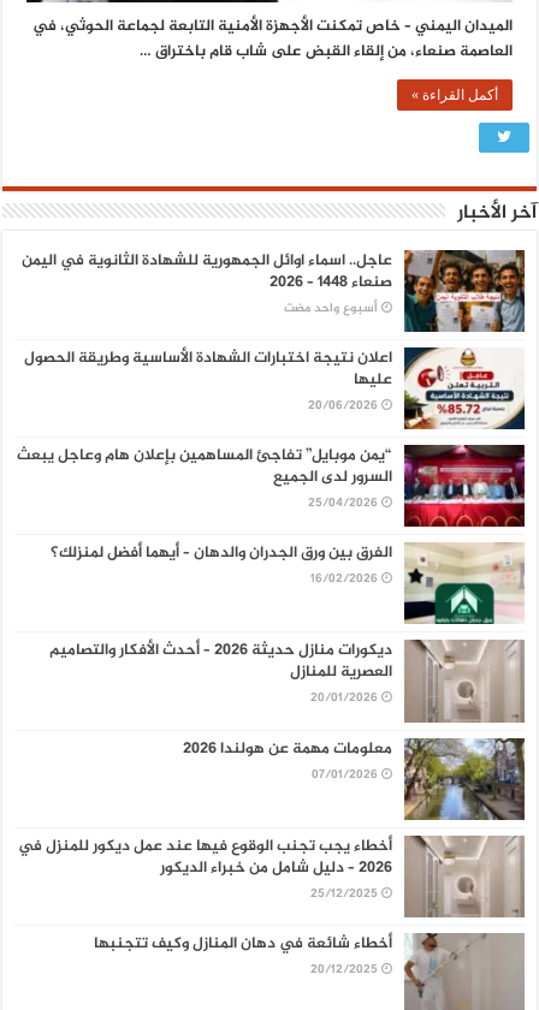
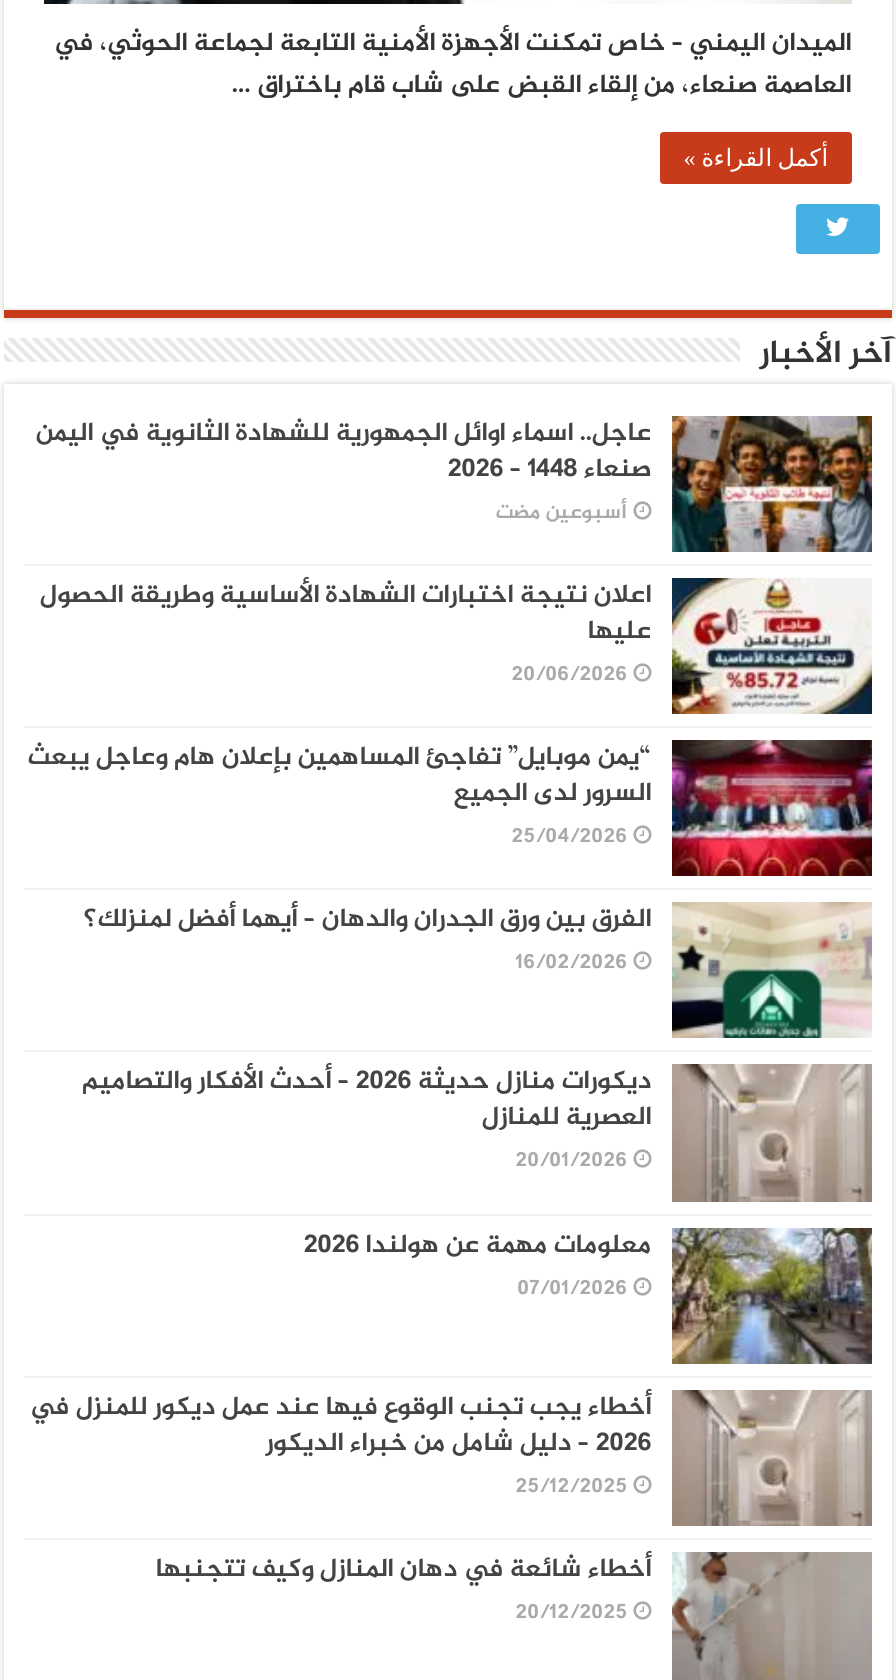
[285,298,379,318] أسبوع واحد مضت -> [498,495,630,529] أسبوعين مضت

